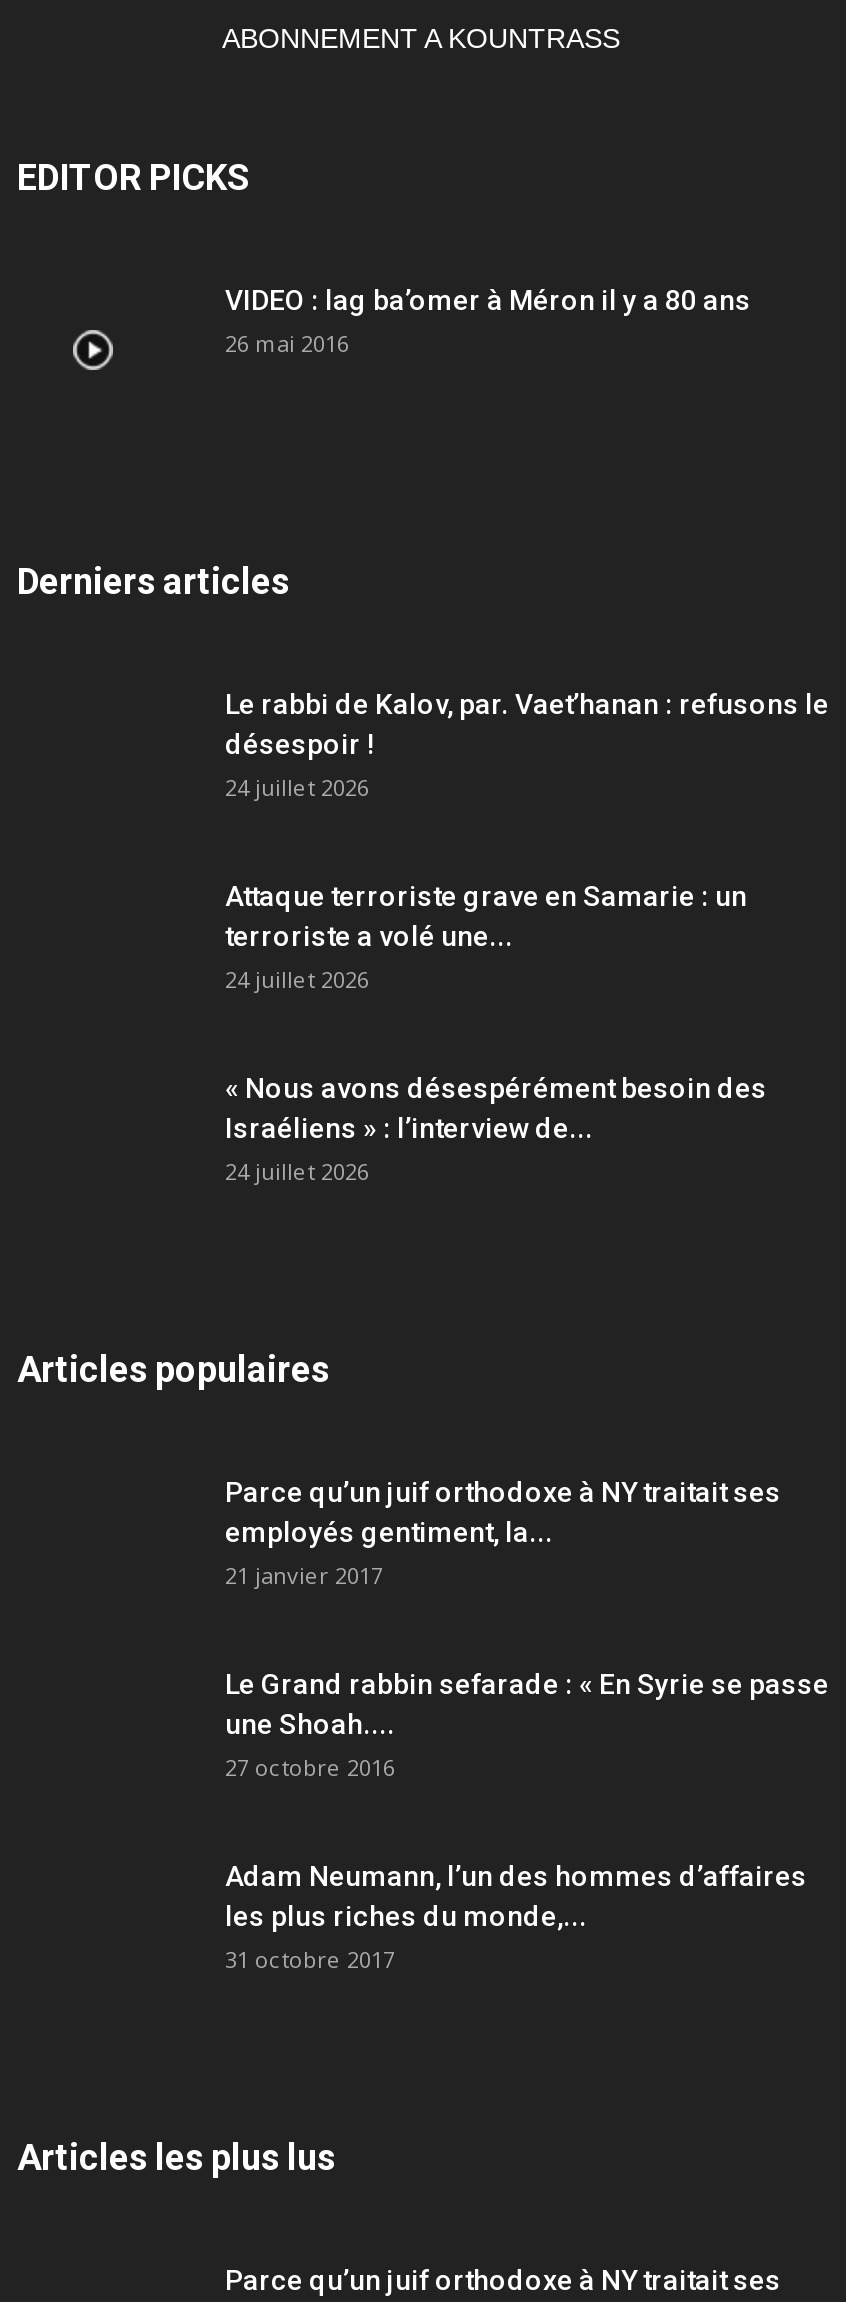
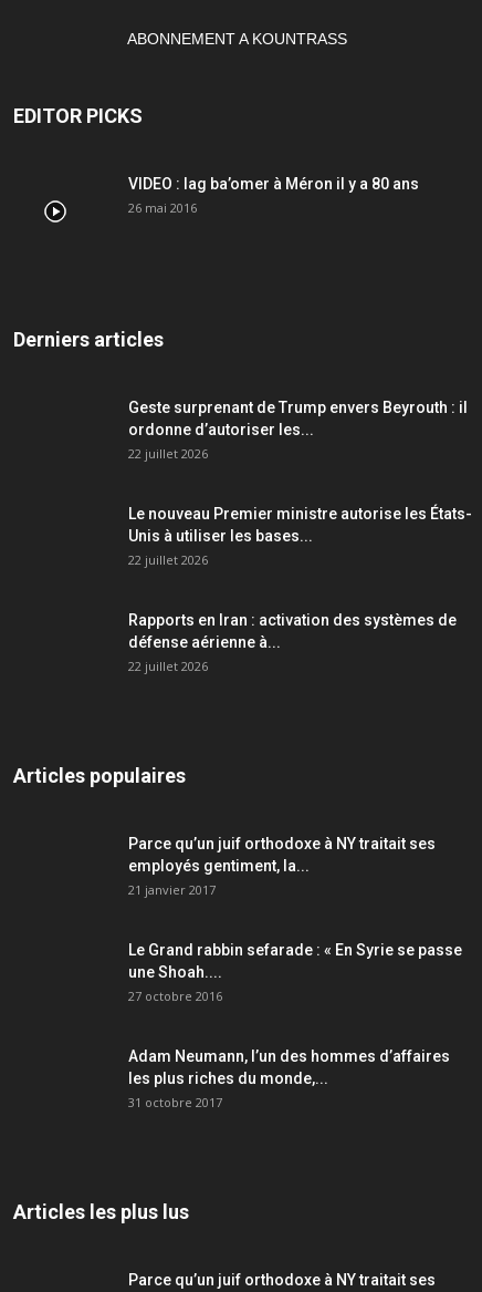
[225,688,829,802] Le rabbi de Kalov, par. Vaet’hanan : refusons le | désespoir ! | 24 juillet 2026 -> [128,399,468,462] Geste surprenant de Trump envers Beyrouth : il | ordonne d’autoriser les... | 22 juillet 2026
[225,880,747,994] Attaque terroriste grave en Samarie : un | terroriste a volé une... | 24 juillet 2026 -> [128,505,472,568] Le nouveau Premier ministre autorise les États- | Unis à utiliser les bases... | 22 juillet 2026
[225,1072,767,1186] « Nous avons désespérément besoin des | Israéliens » : l’interview de... | 24 juillet 2026 -> [128,611,457,674] Rapports en Iran : activation des systèmes de | défense aérienne à... | 22 juillet 2026

